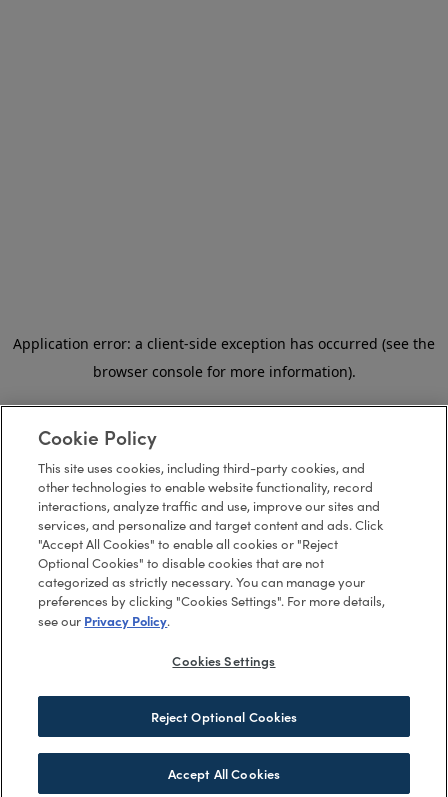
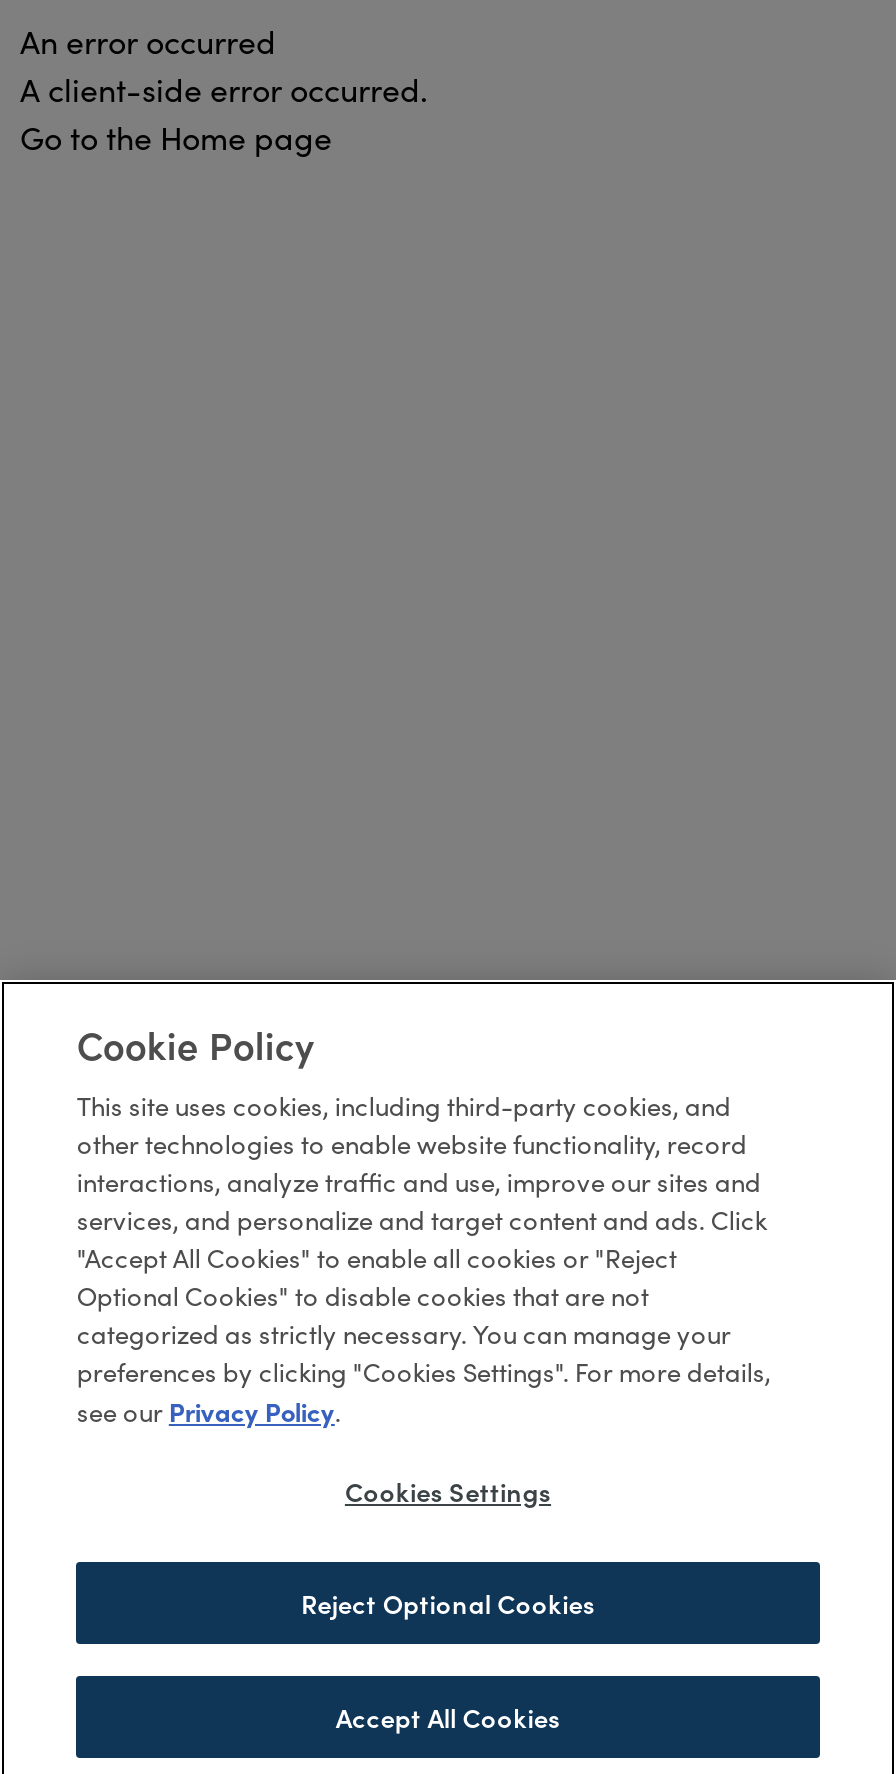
[13,333,435,380] Application error: a client-side exception has occurred (see the | browser console for more information). -> [20,20,428,158] An error occurred | A client-side error occurred. | Go to the Home page

